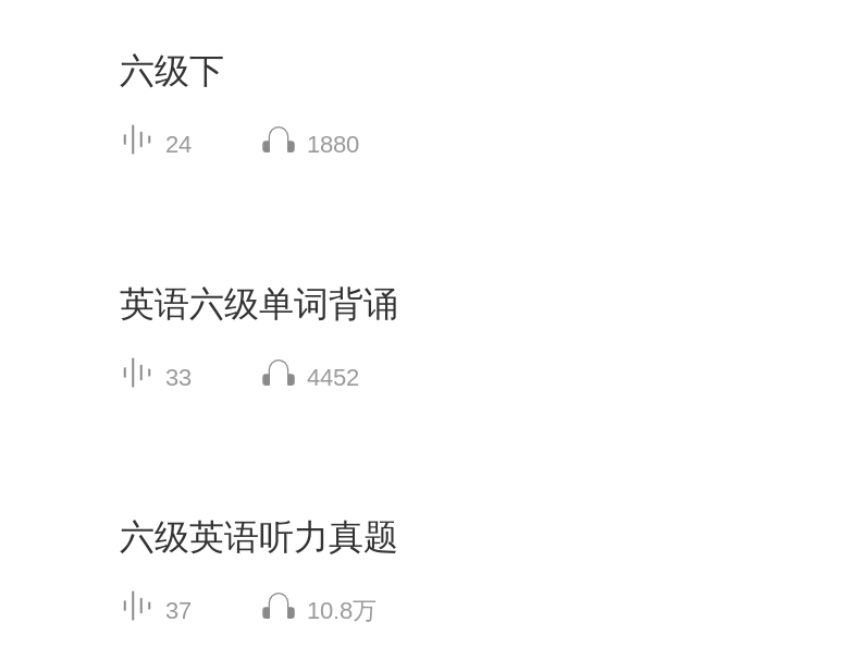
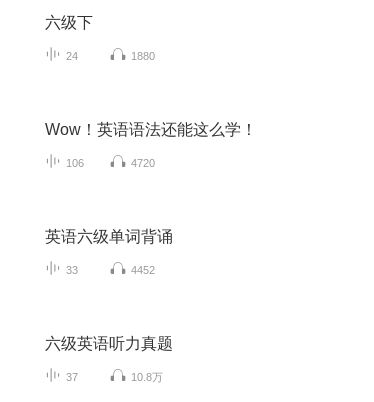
none -> [45,121,257,169] Wow！英语语法还能这么学！ | 106 | 4720

